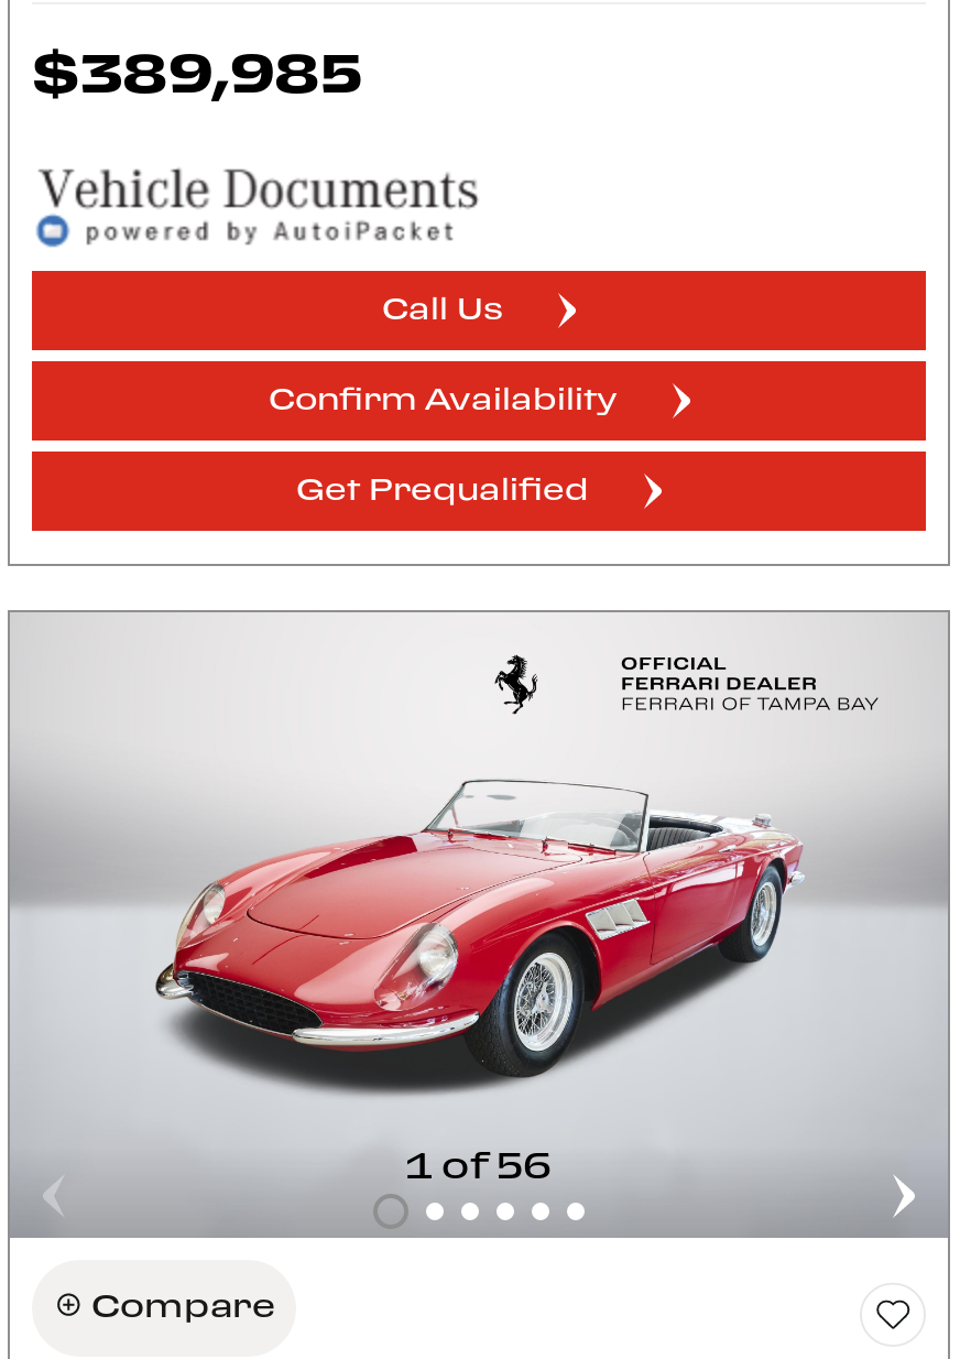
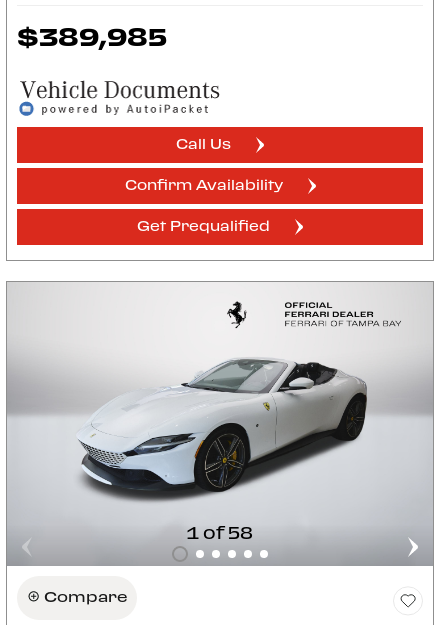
[153,778,805,1185] [image] | 1 of 56 -> [73,358,368,542] [image] | 1 of 58

